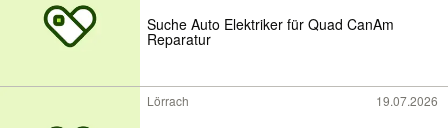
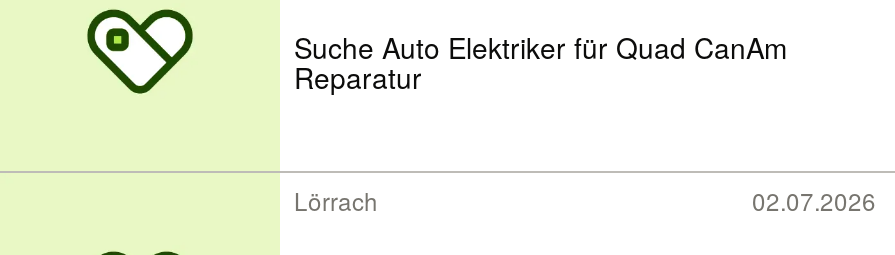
[376,92,438,109] 19.07.2026 -> [752,183,876,217] 02.07.2026

